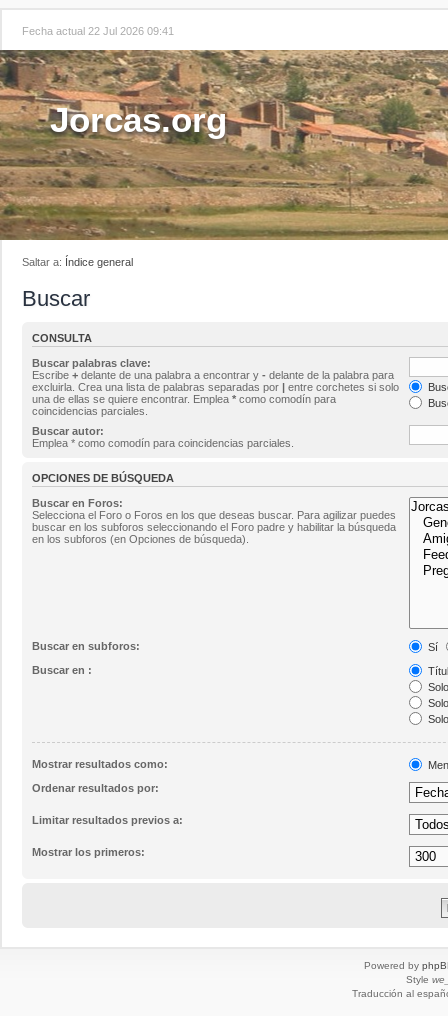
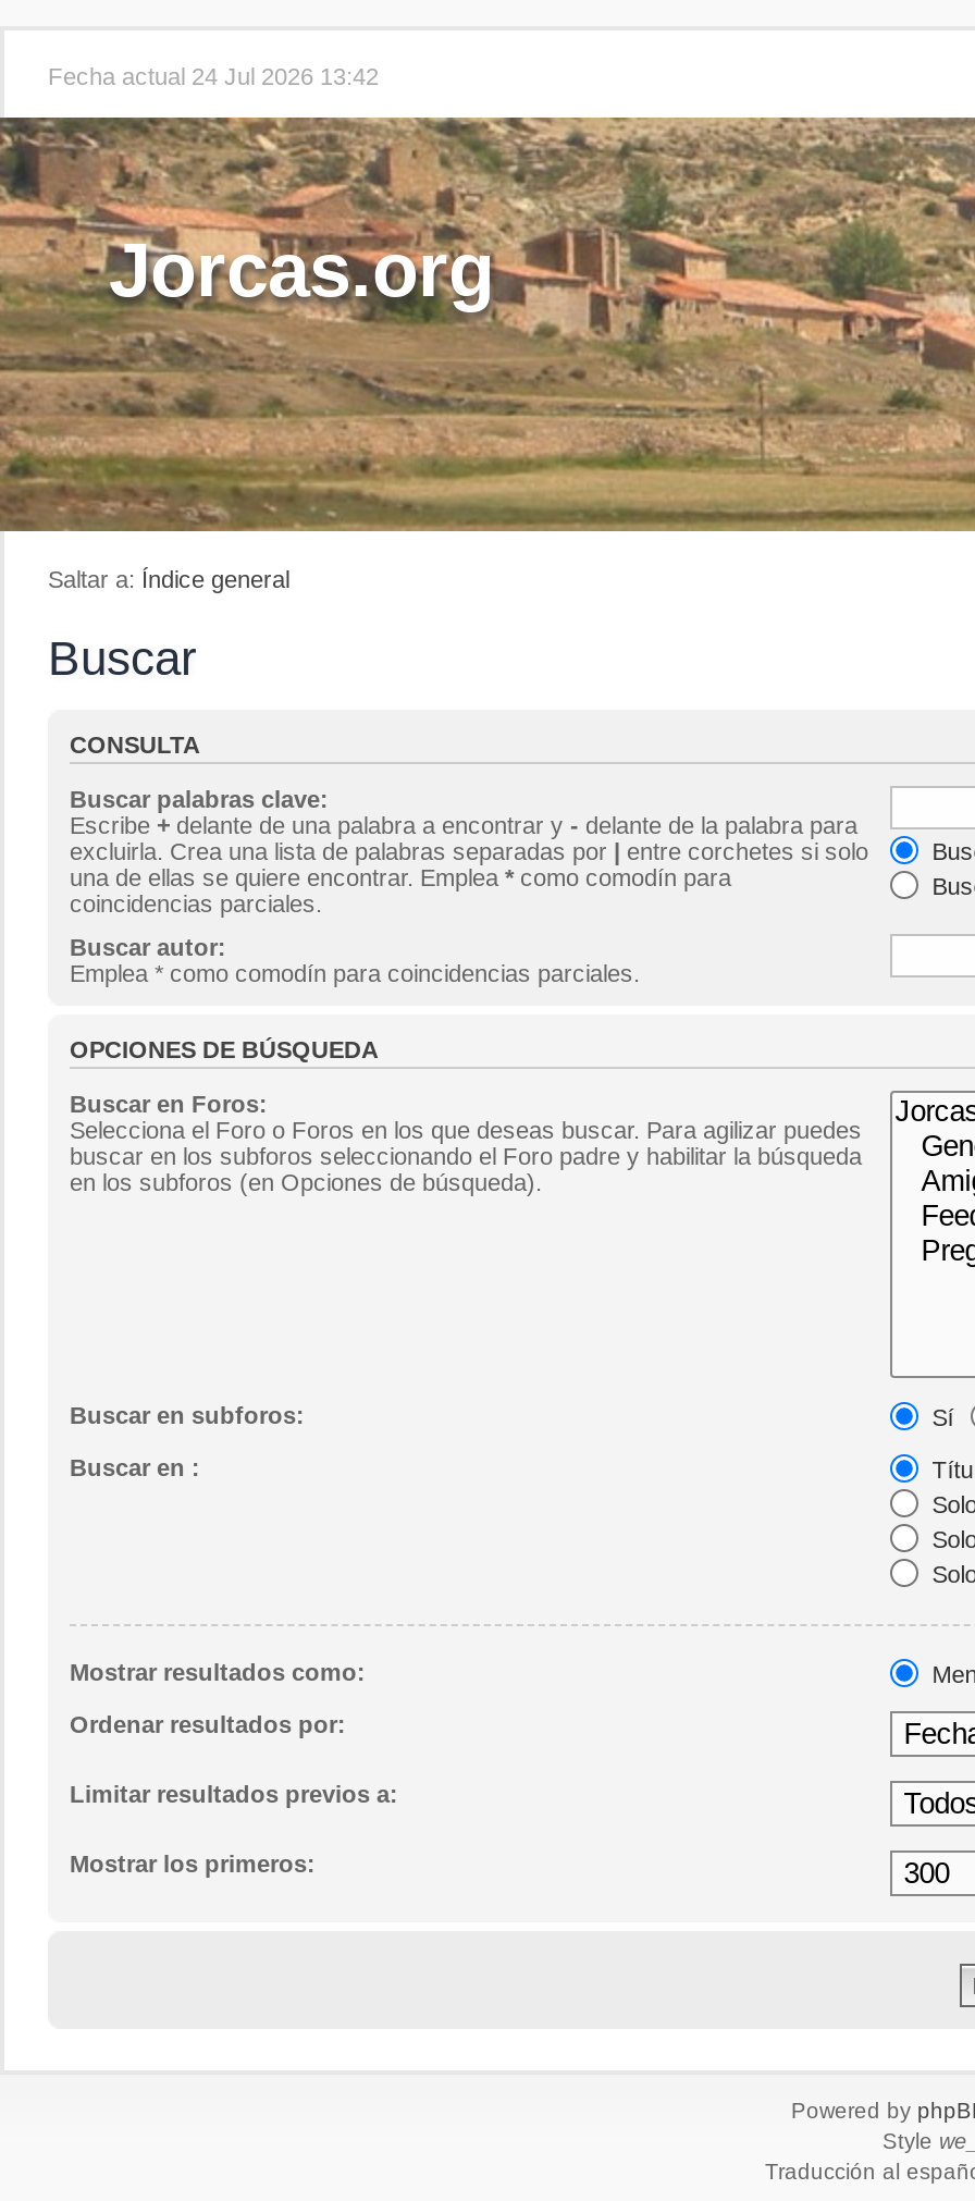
[22,25,174,37] Fecha actual 22 Jul 2026 09:41 -> [48,63,379,89] Fecha actual 24 Jul 2026 13:42

